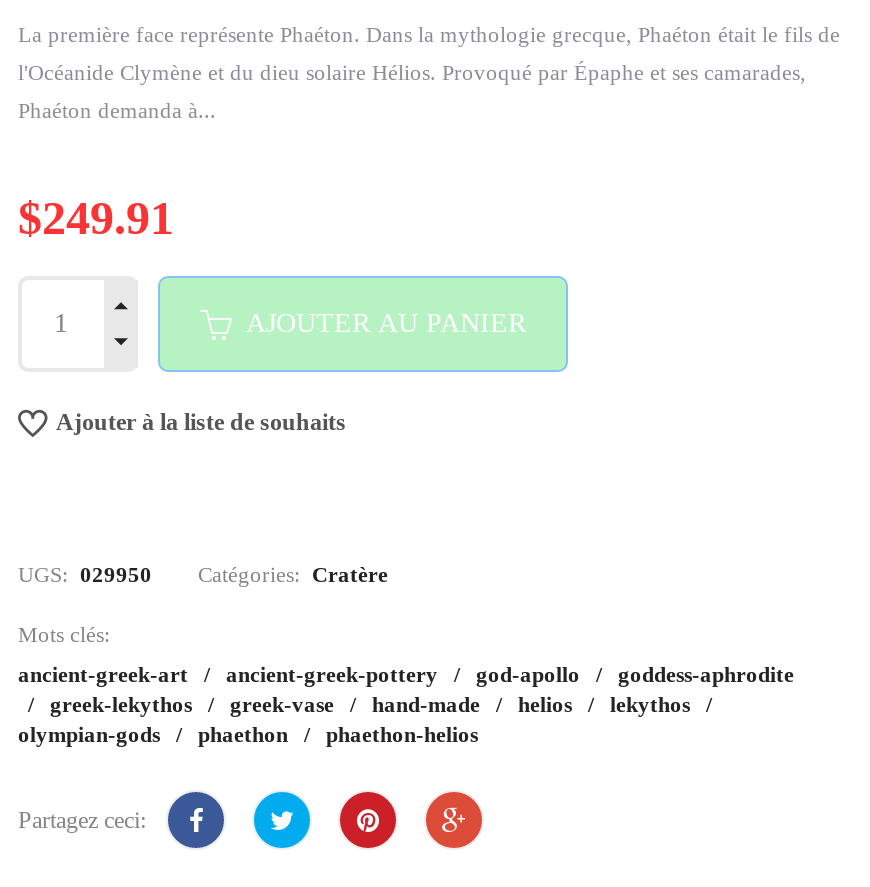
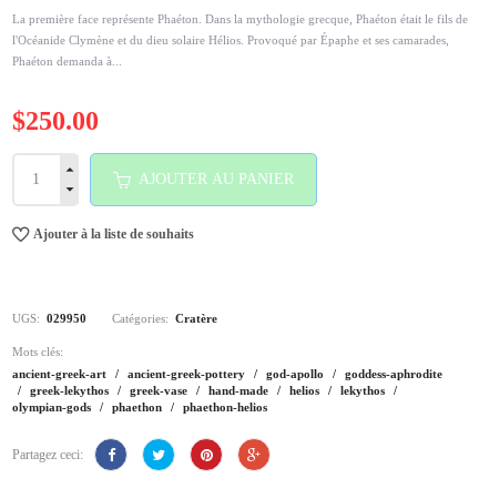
[18,192,174,244] $249.91 -> [12,106,99,135] $250.00

